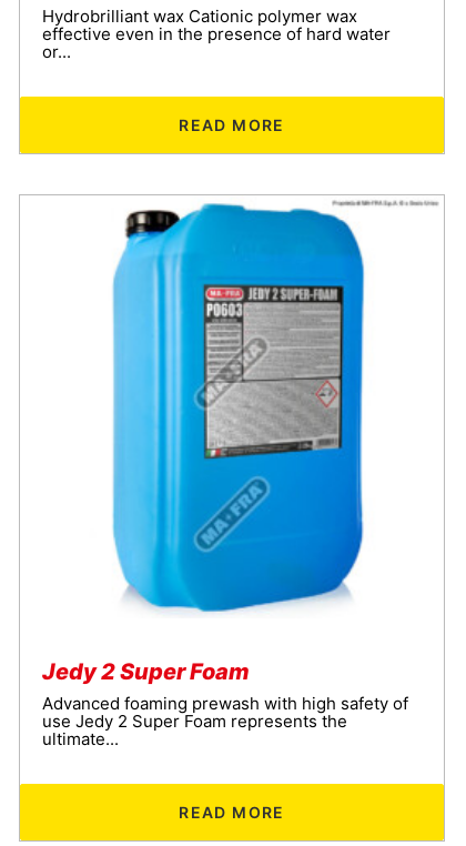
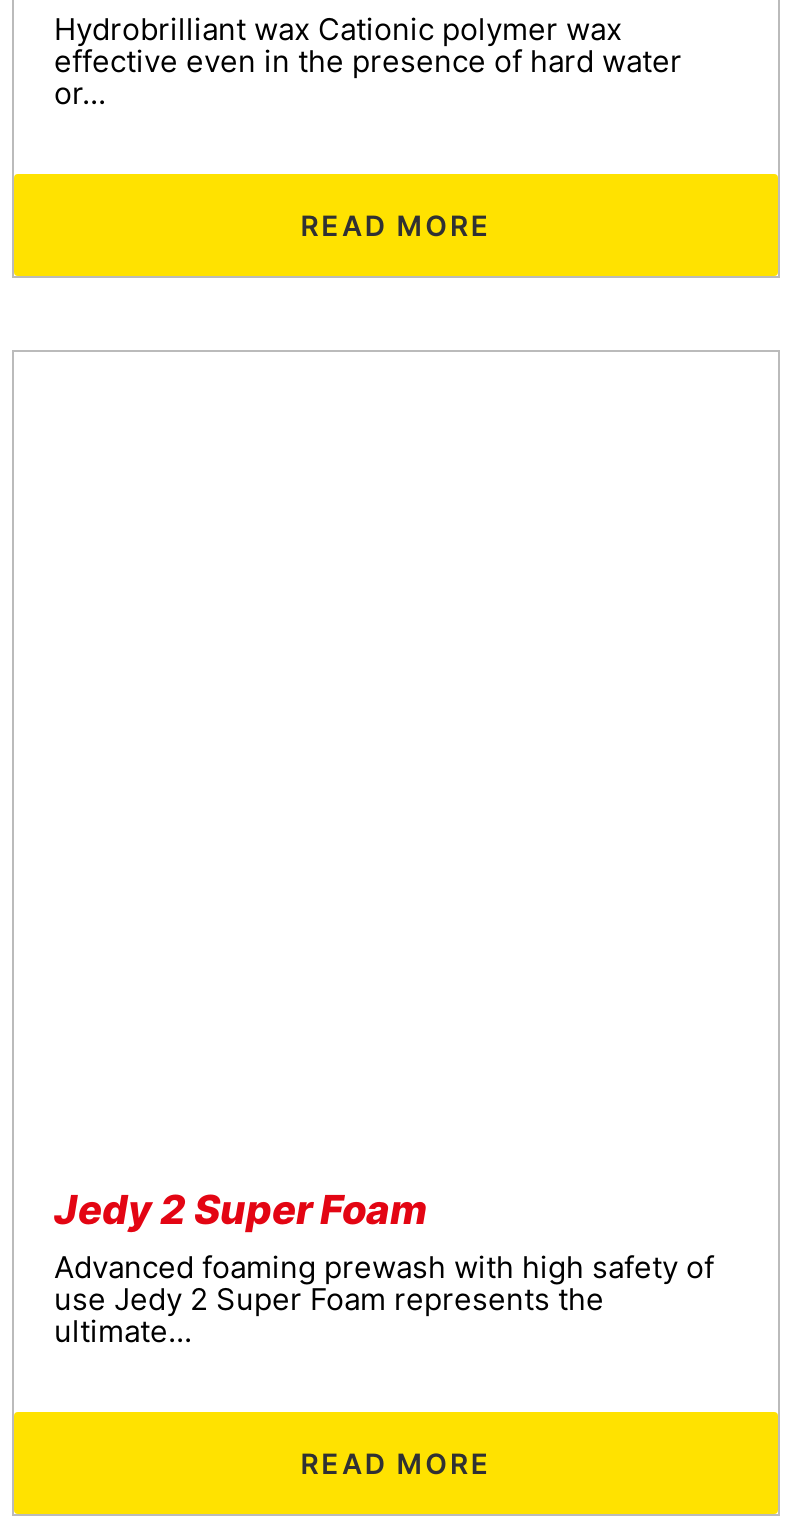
[112,200,438,614] [image] -> none

